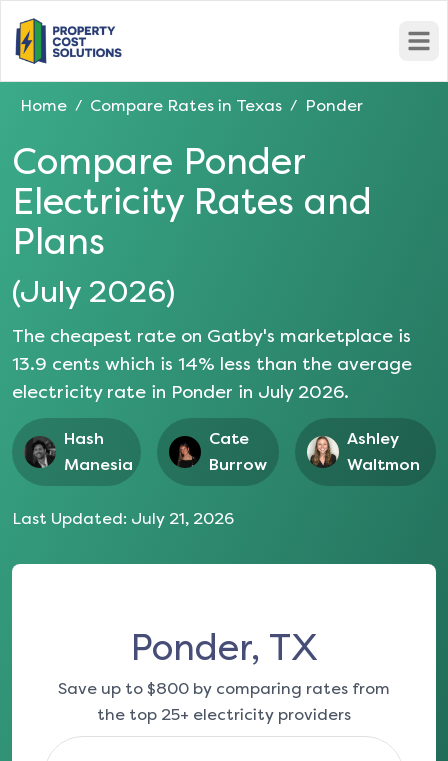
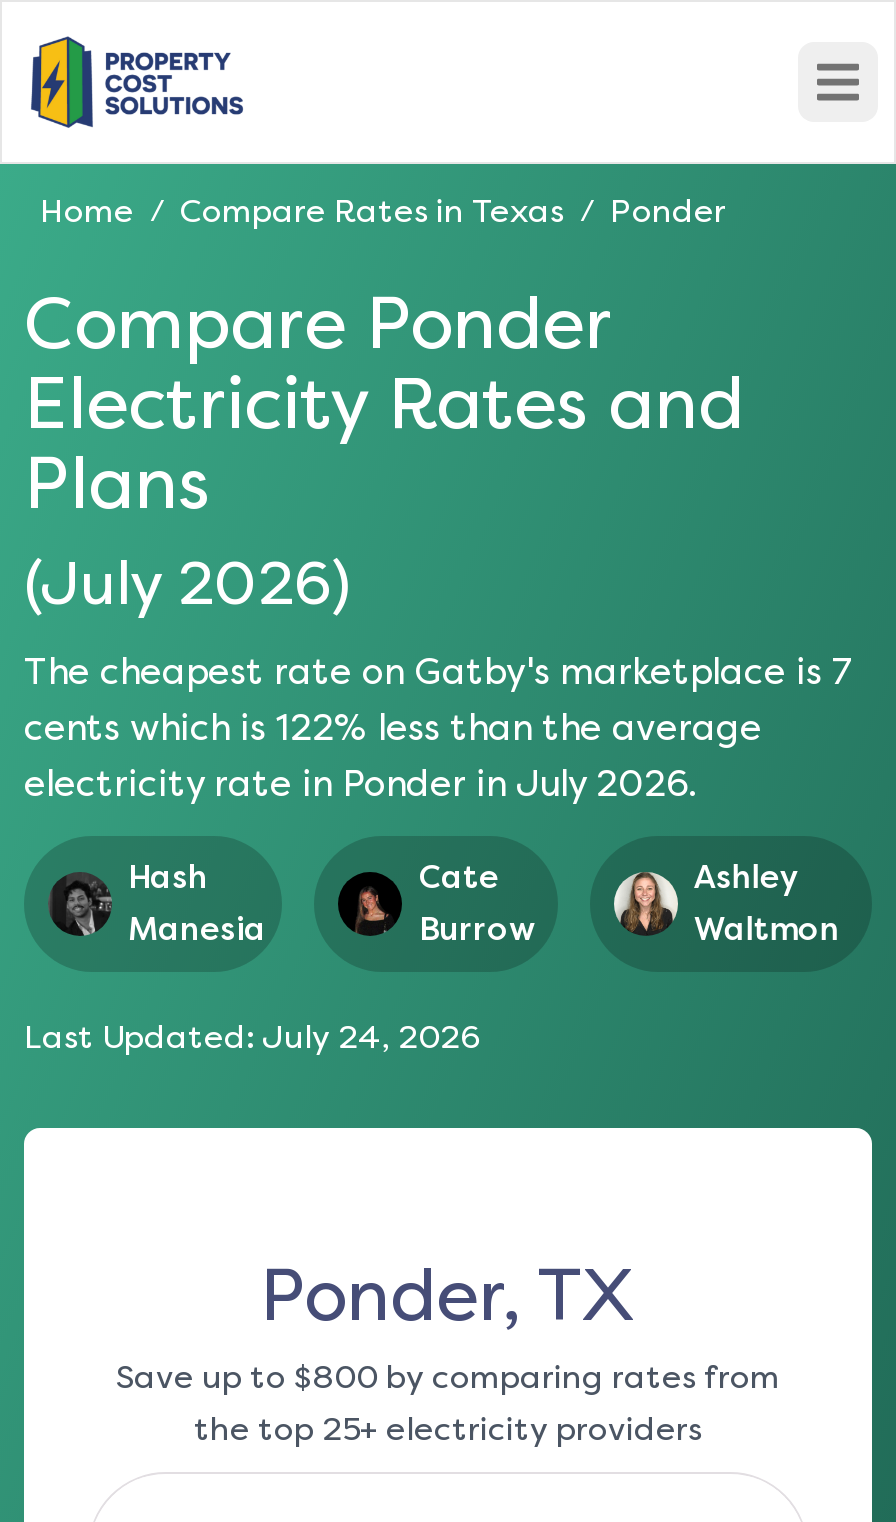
[12,325,412,375] The cheapest rate on Gatby's marketplace is | 13.9 cents which is 14% less than the average -> [24,650,854,750] The cheapest rate on Gatby's marketplace is 7 | cents which is 122% less than the average
[12,509,234,528] Last Updated: July 21, 2026 -> [24,1018,480,1056] Last Updated: July 24, 2026

